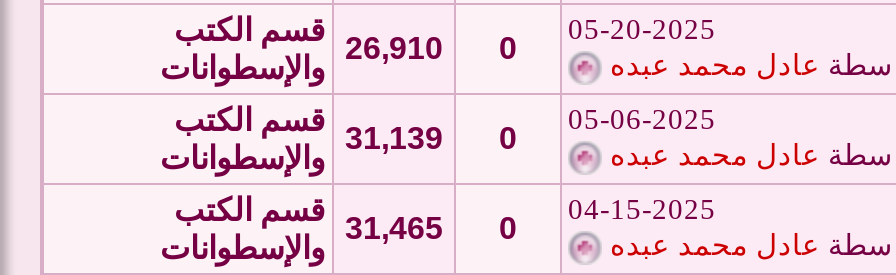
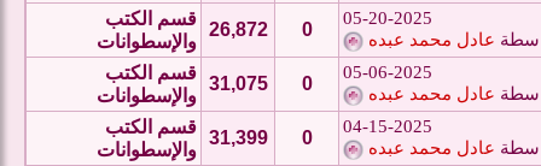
[345,31,517,65] 26,910 0 -> [208,19,312,40] 26,872 0
[345,121,517,155] 31,139 0 -> [208,73,312,94] 31,075 0
[345,211,517,245] 31,465 0 -> [208,128,312,148] 31,399 0

